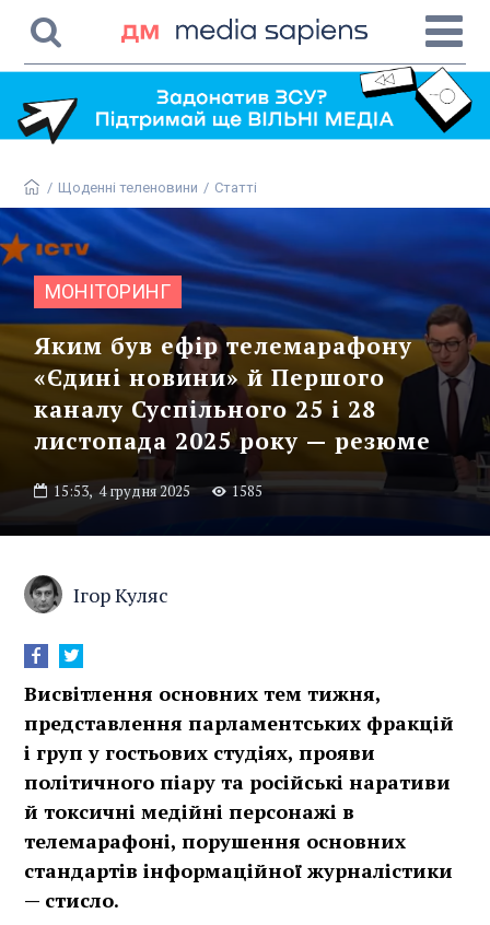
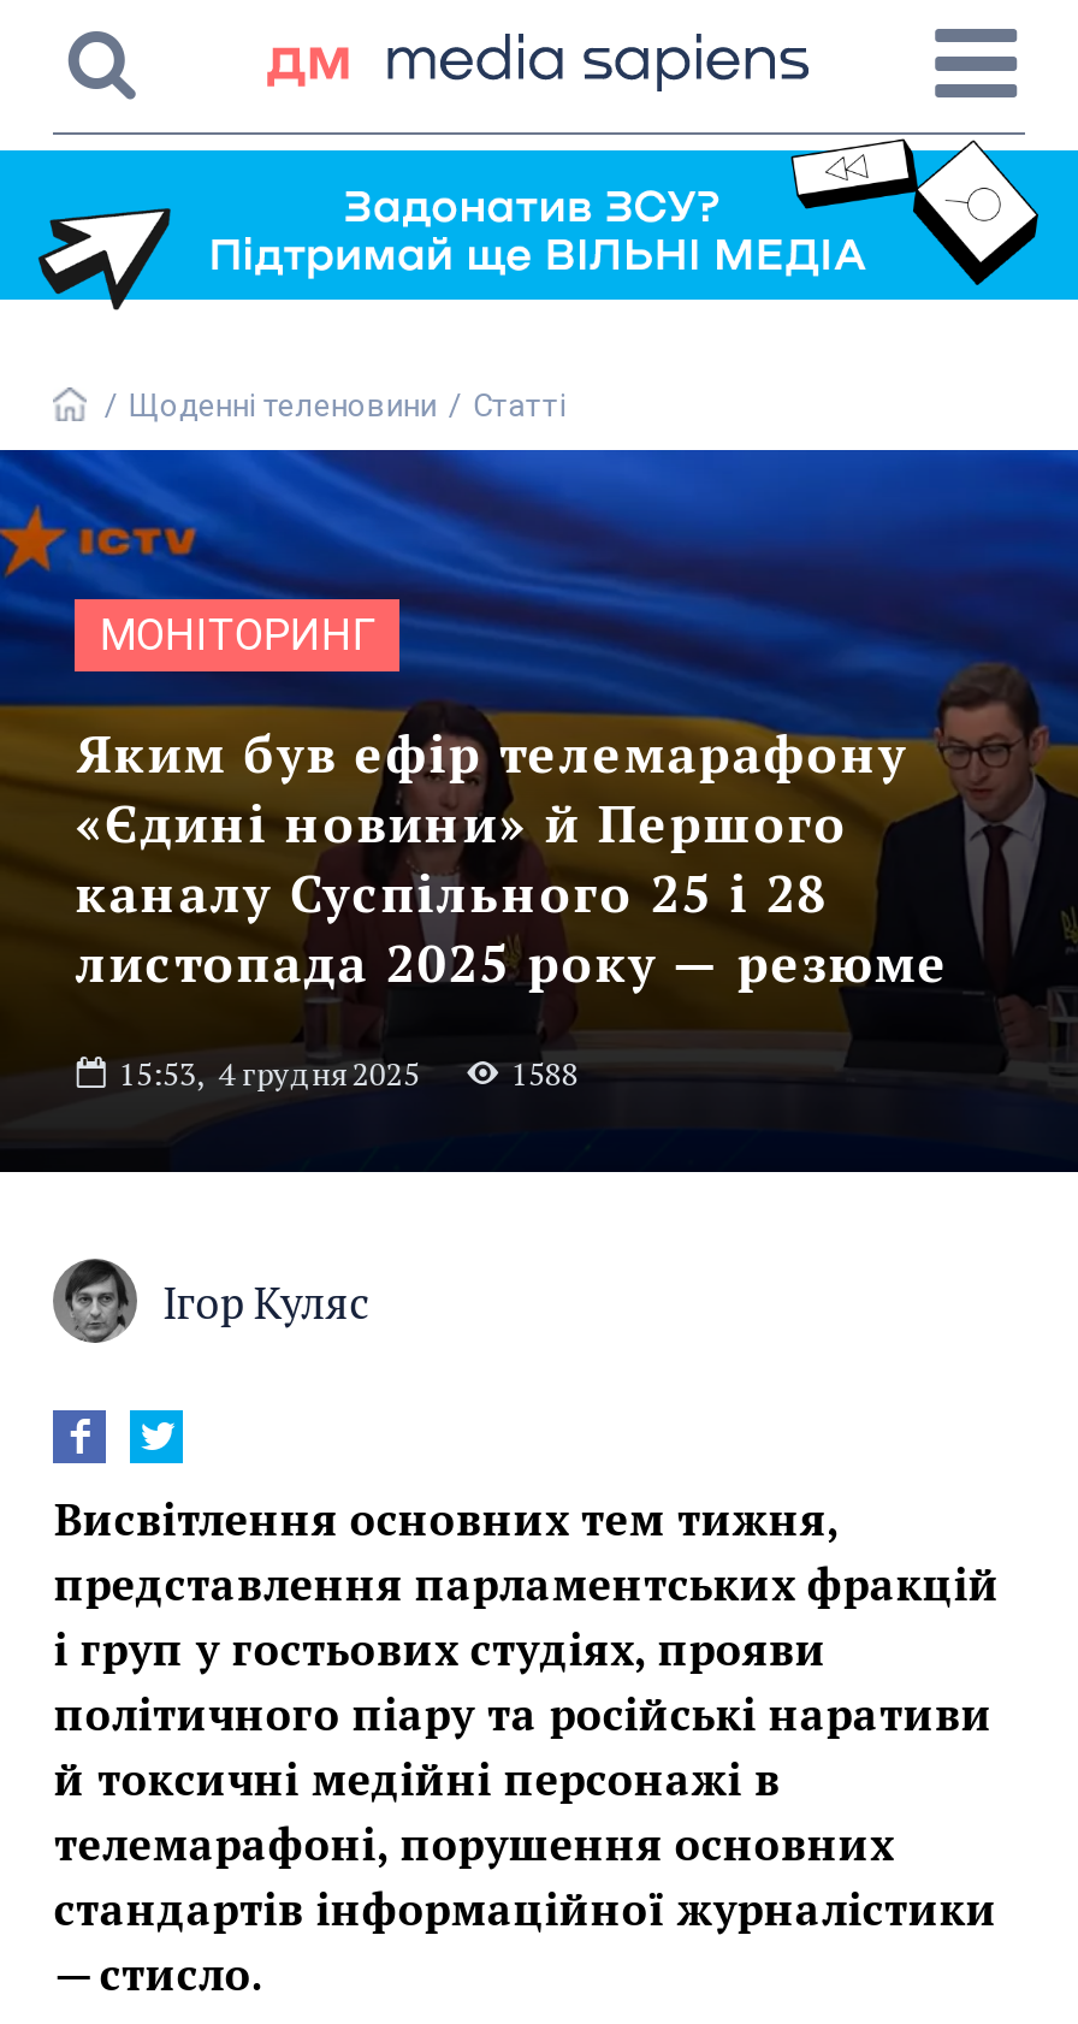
[232,481,263,501] 1585 -> [511,1051,578,1095] 1588

